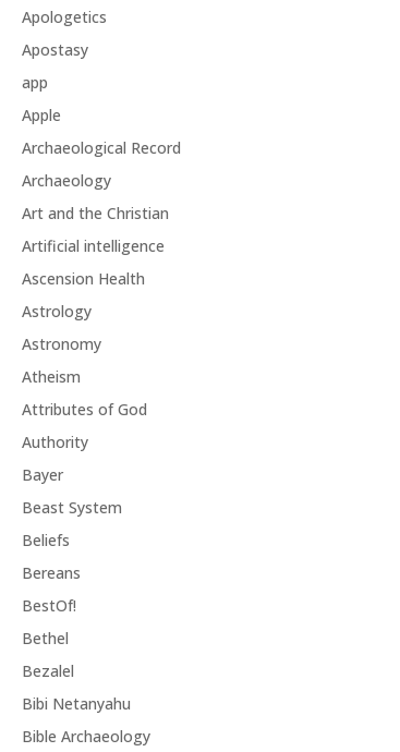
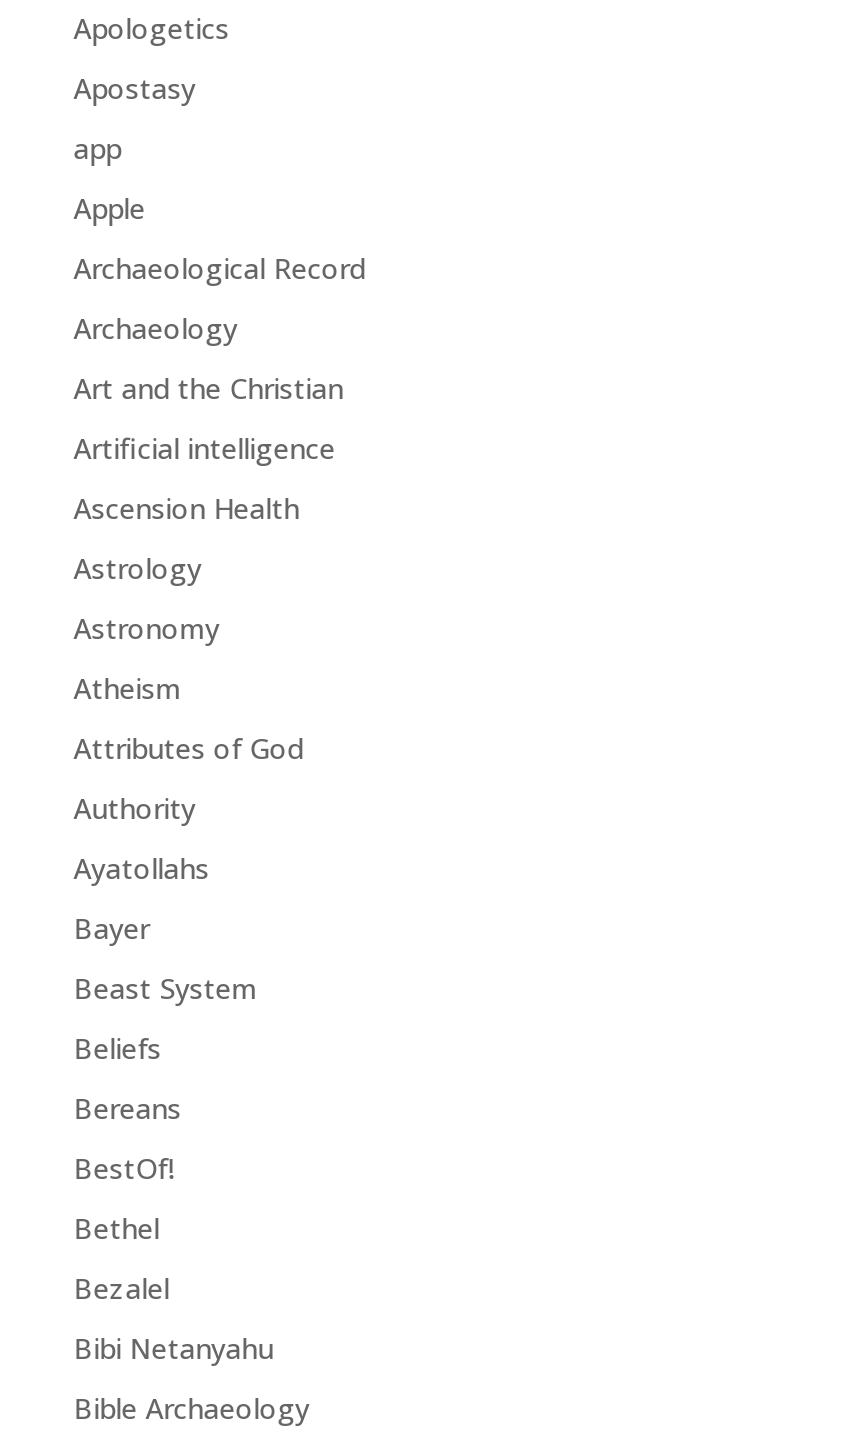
none -> [74,850,210,888] Ayatollahs

